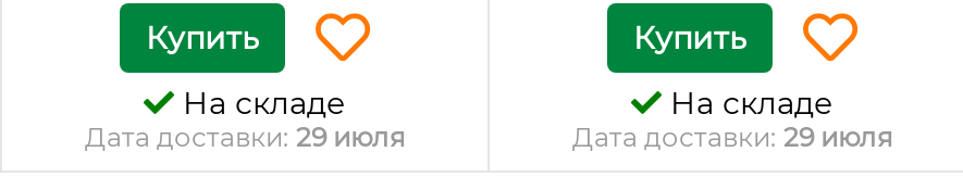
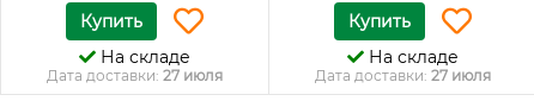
[85,121,405,153] Дата доставки: 29 июля -> [47,67,223,84] Дата доставки: 27 июля
[572,121,892,153] Дата доставки: 29 июля -> [315,67,491,84] Дата доставки: 27 июля

